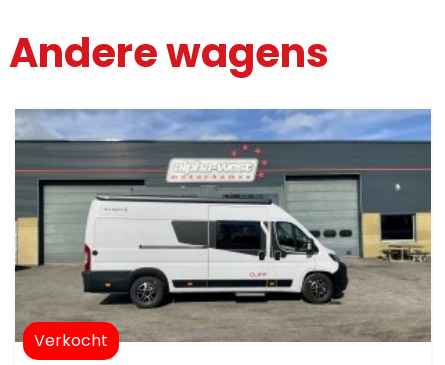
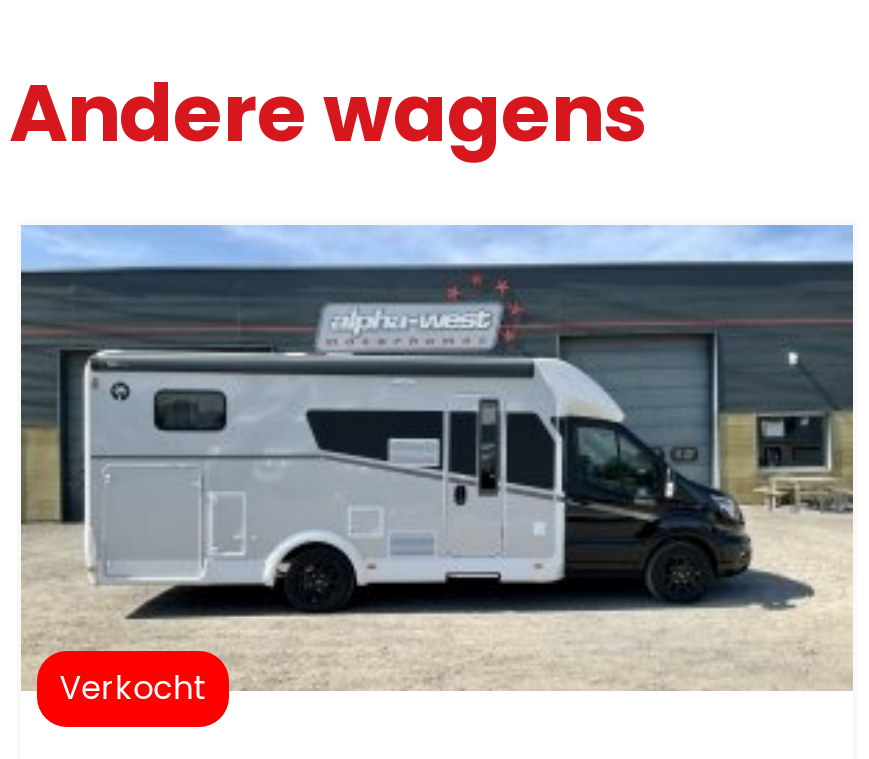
[15,109,432,342] [image] -> [21,225,855,689] [image]

